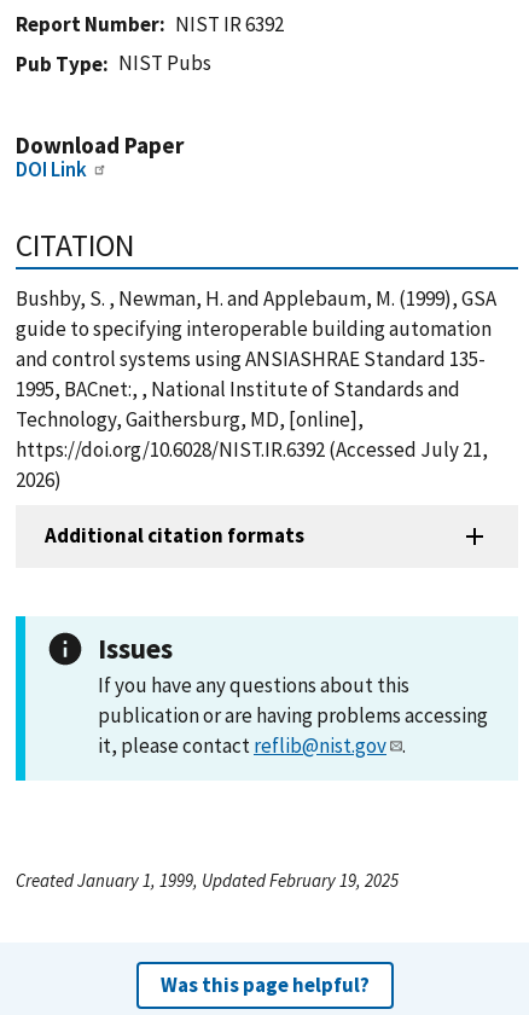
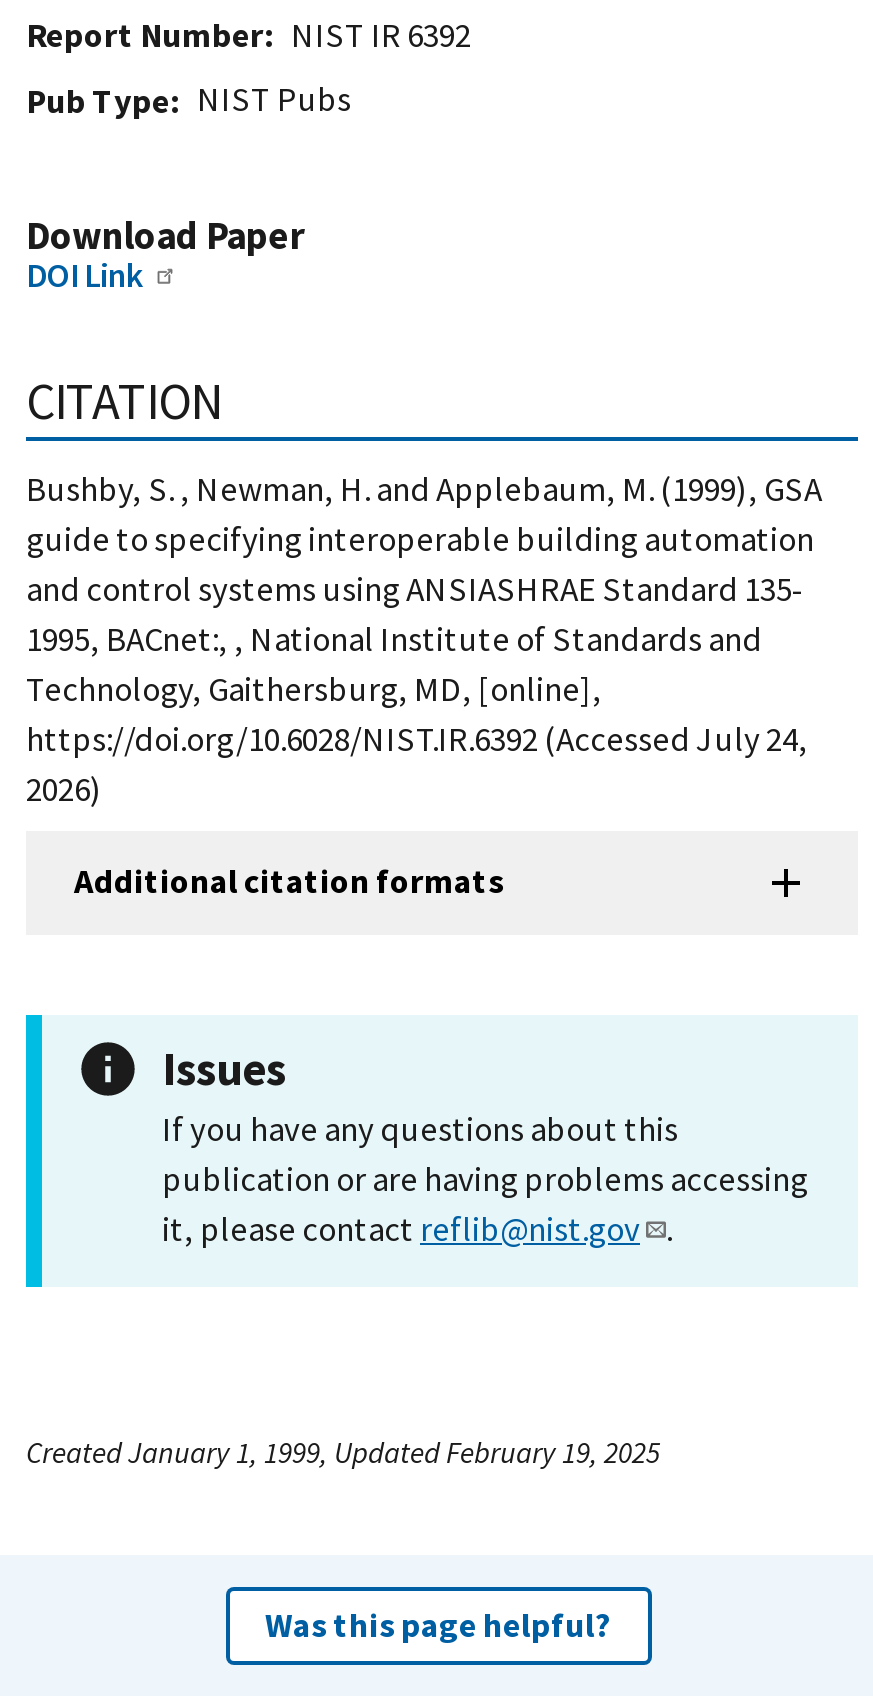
[16,436,488,463] https://doi.org/10.6028/NIST.IR.6392 (Accessed July 21, -> [26,717,808,761] https://doi.org/10.6028/NIST.IR.6392 (Accessed July 24,

